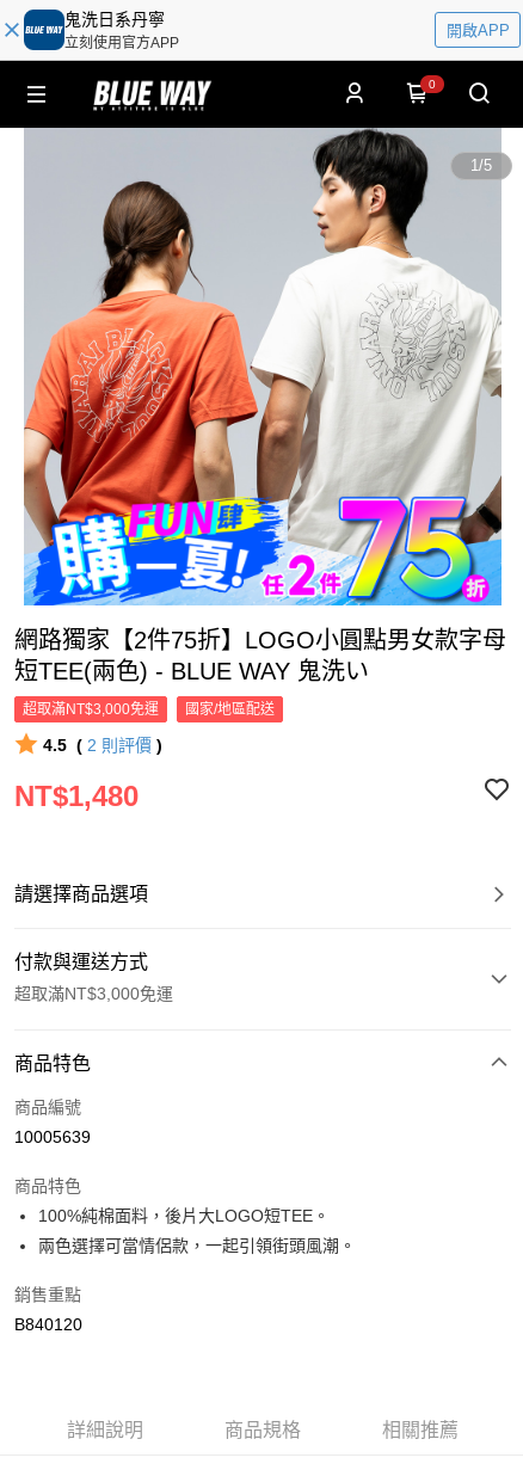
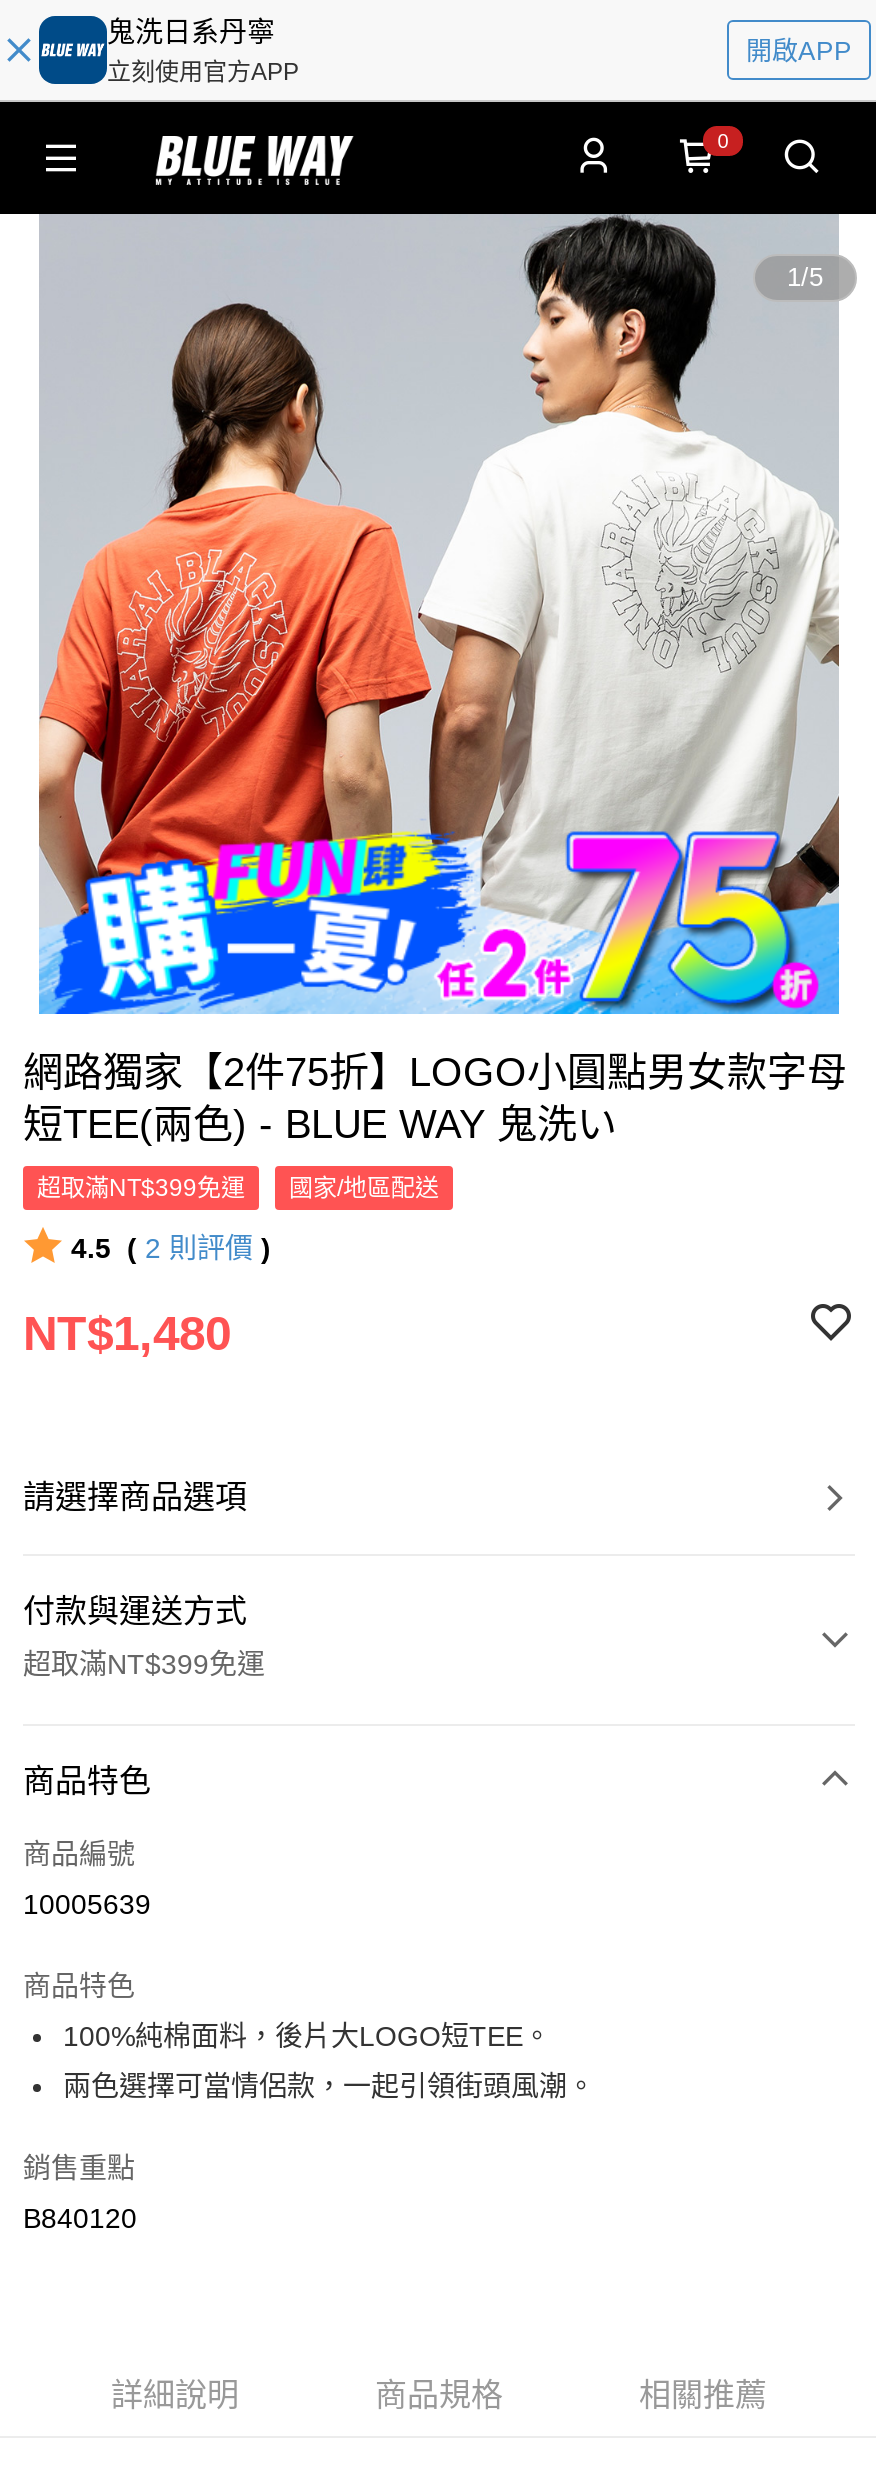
[23,701,159,718] 超取滿NT$3,000免運 -> [37,1174,245,1202] 超取滿NT$399免運
[14,984,173,1003] 超取滿NT$3,000免運 -> [23,1648,265,1680] 超取滿NT$399免運

